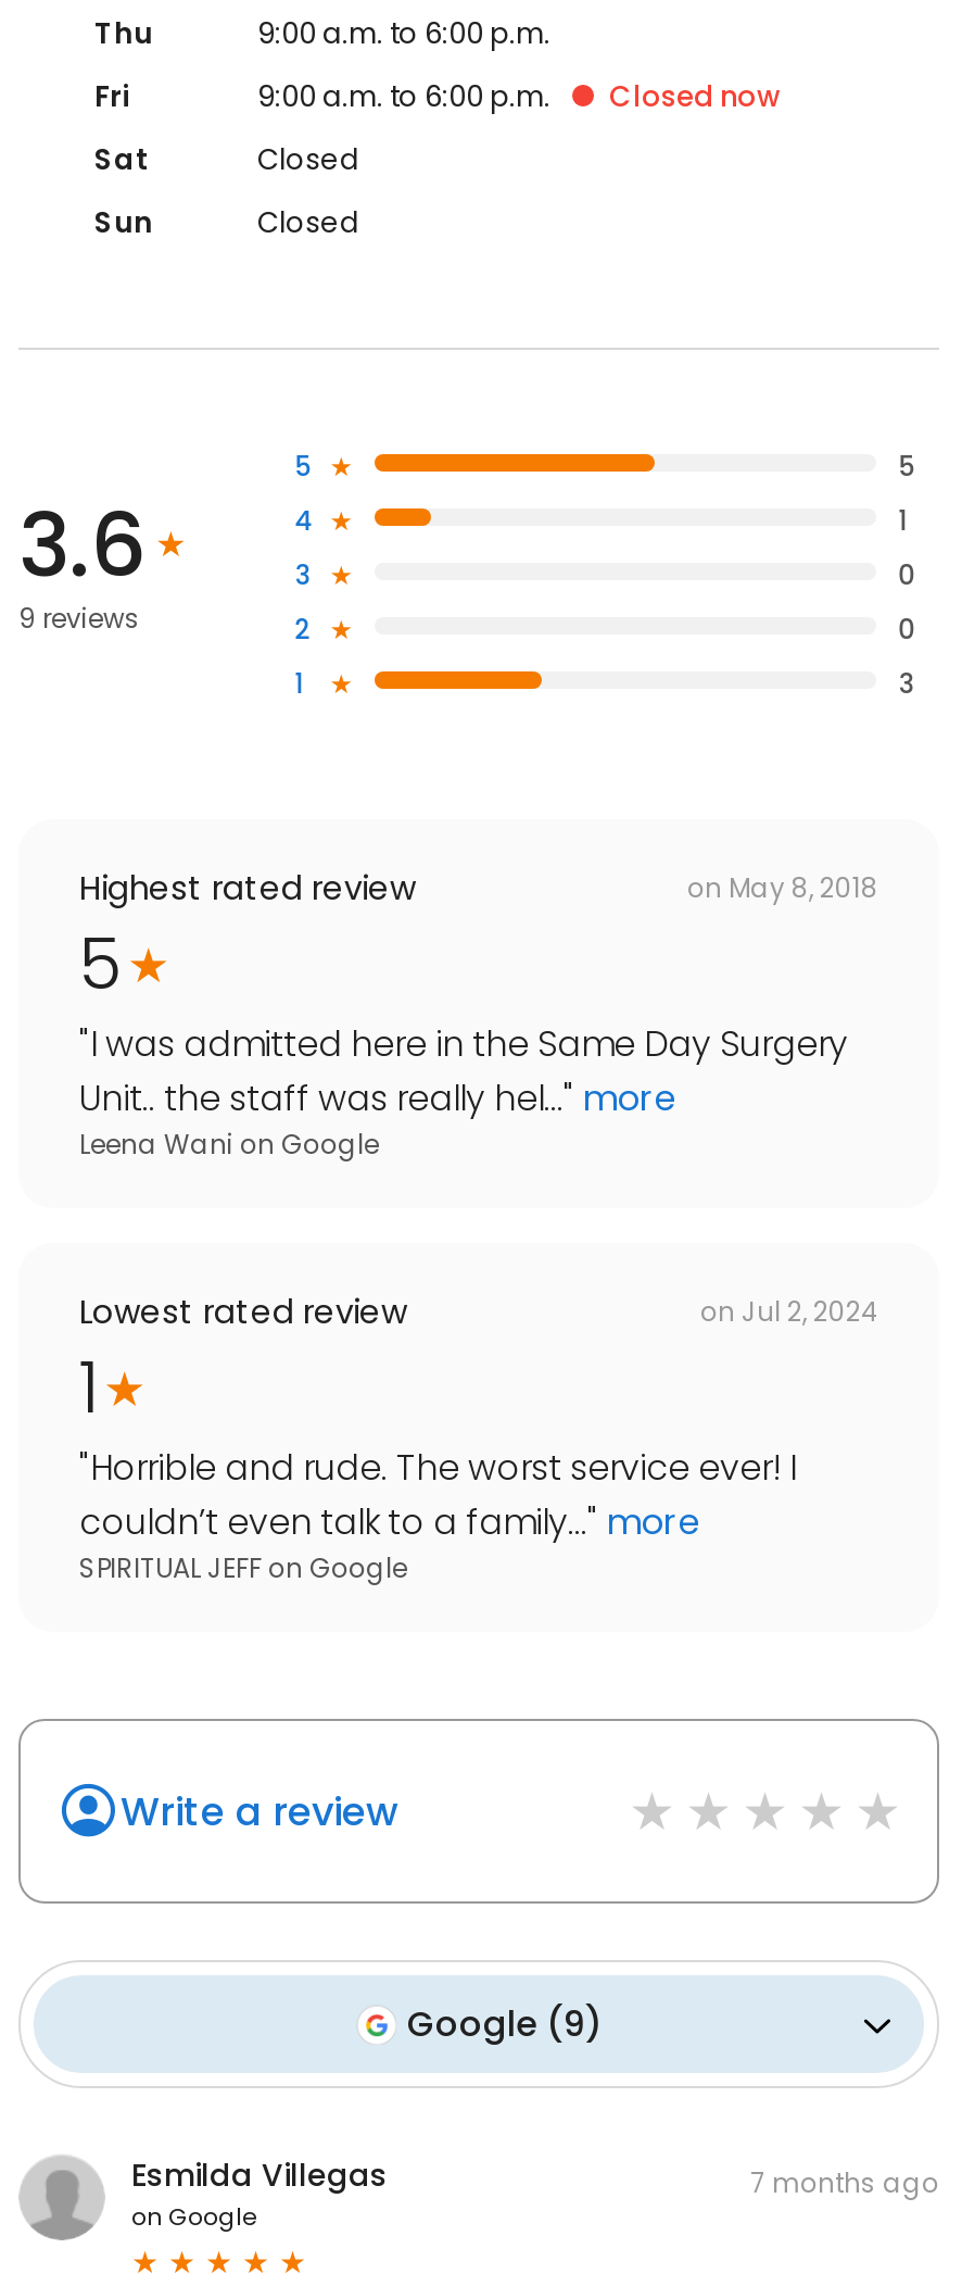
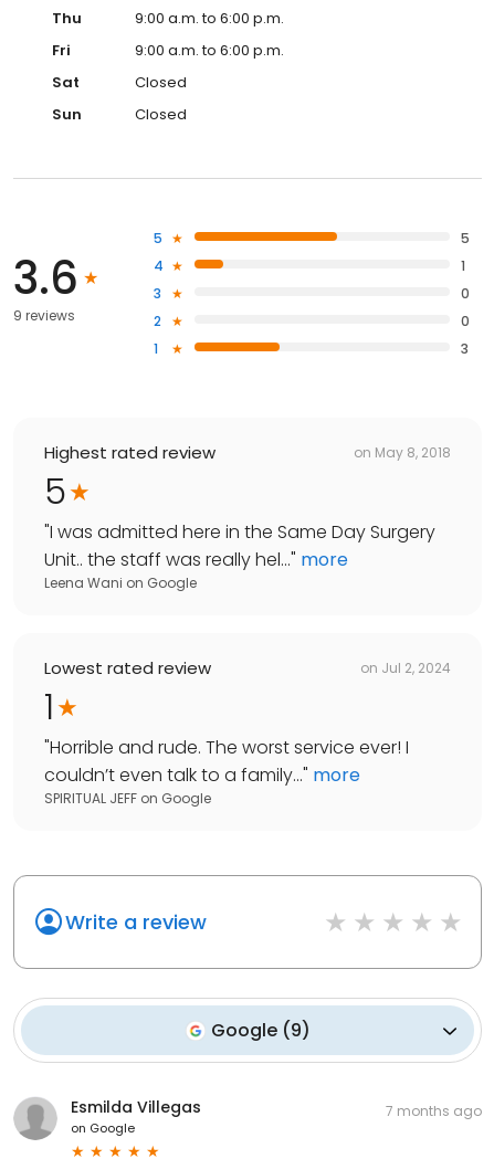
[609,76,781,118] Closed now -> none

